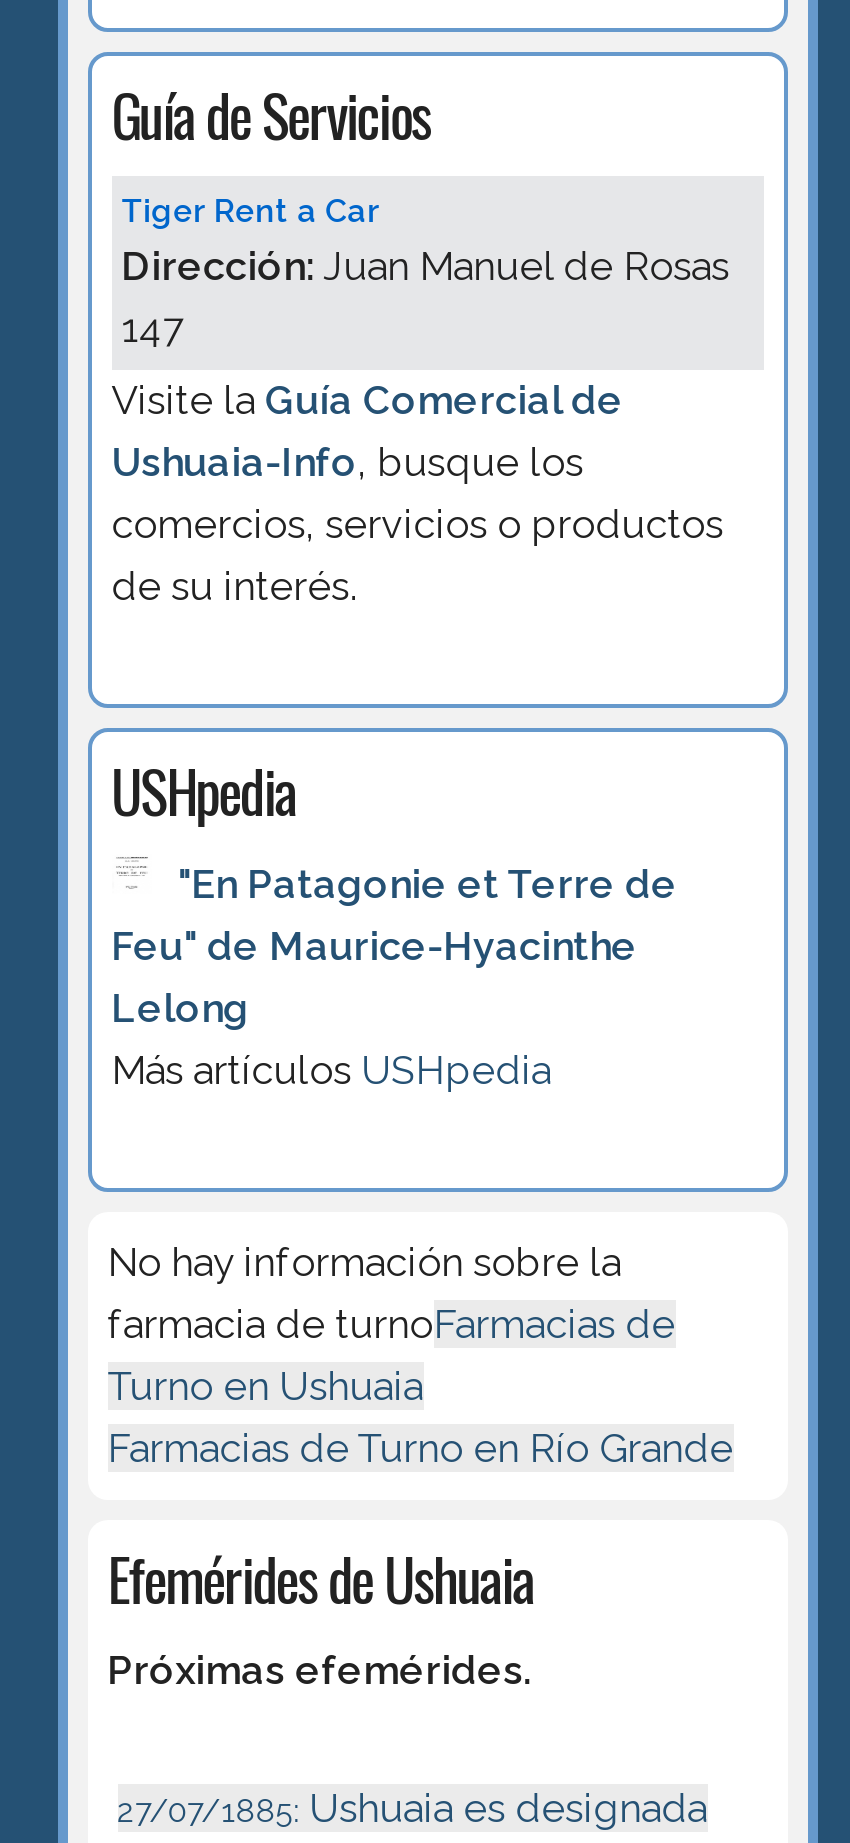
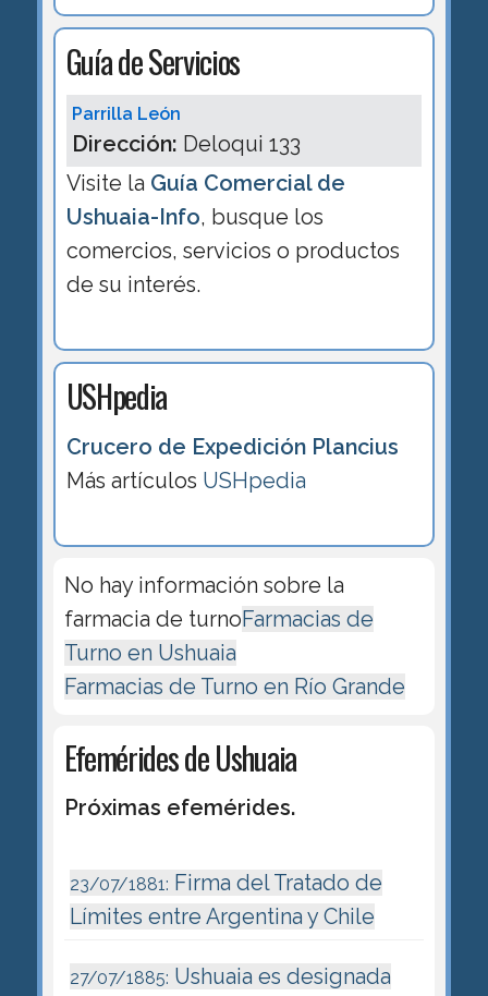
[121,193,729,353] Tiger Rent a Car | Dirección: Juan Manuel de Rosas | 147 -> [71,104,300,157] Parrilla León | Dirección: Deloqui 133
moved [111,377,723,833] -> [66,170,399,419]: Visite la Guía Comercial de | Ushuaia-Info, busque los | comercios, servicios o productos | de su interés. | USHpedia
[111,859,677,1031] "En Patagonie et Terre de | Feu" de Maurice-Hyacinthe | Lelong -> [66,433,398,459] Crucero de Expedición Plancius
moved [107,1045,733,1694] -> [64,467,405,820]: Más artículos USHpedia | No hay información sobre la | farmacia de turnoFarmacias de | Turno en Ushuaia | Farmacias de Turno en Río Grande | Efemérides de Ushuaia | Próximas efemérides.
none -> [69,869,382,929] 23/07/1881: Firma del Tratado de | Límites entre Argentina y Chile

